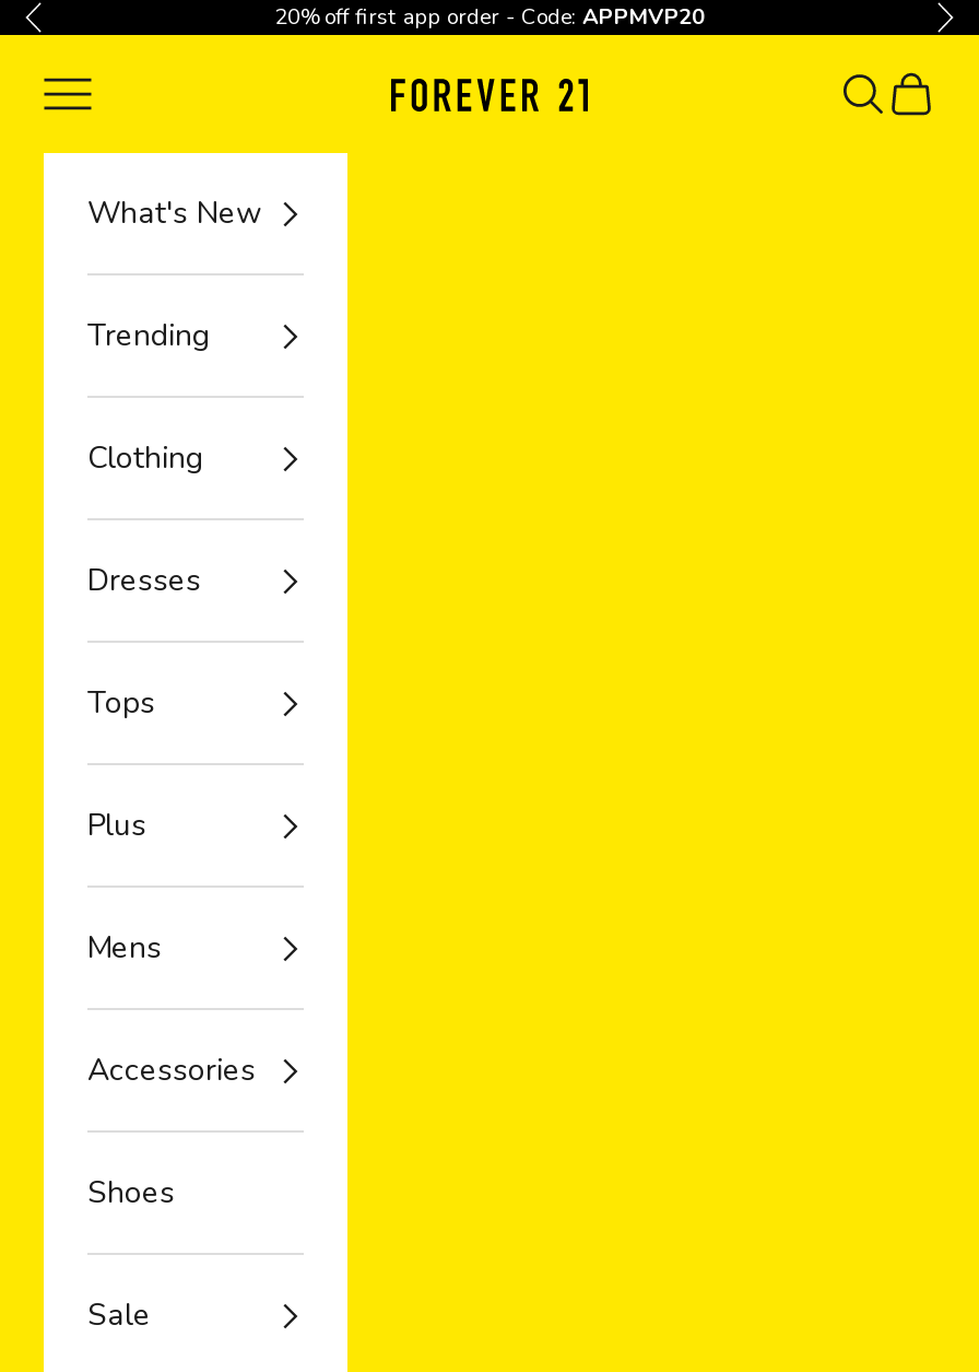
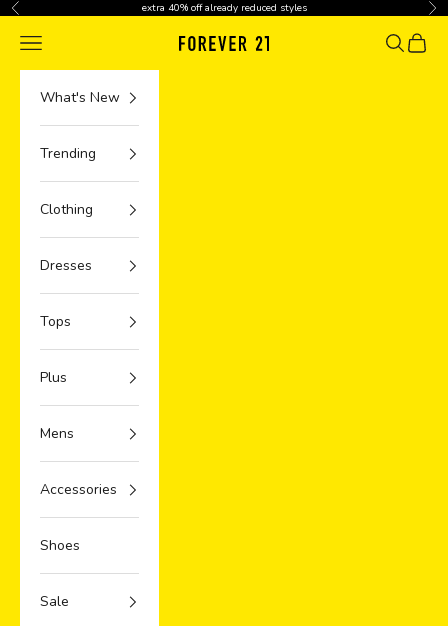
[274,2,705,33] 20% off first app order - Code: APPMVP20 -> [141,1,306,15] extra 40% off already reduced styles

